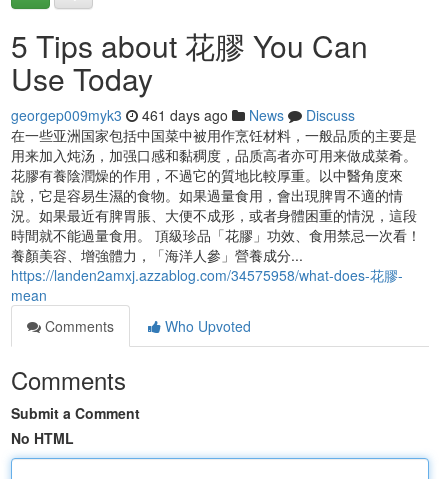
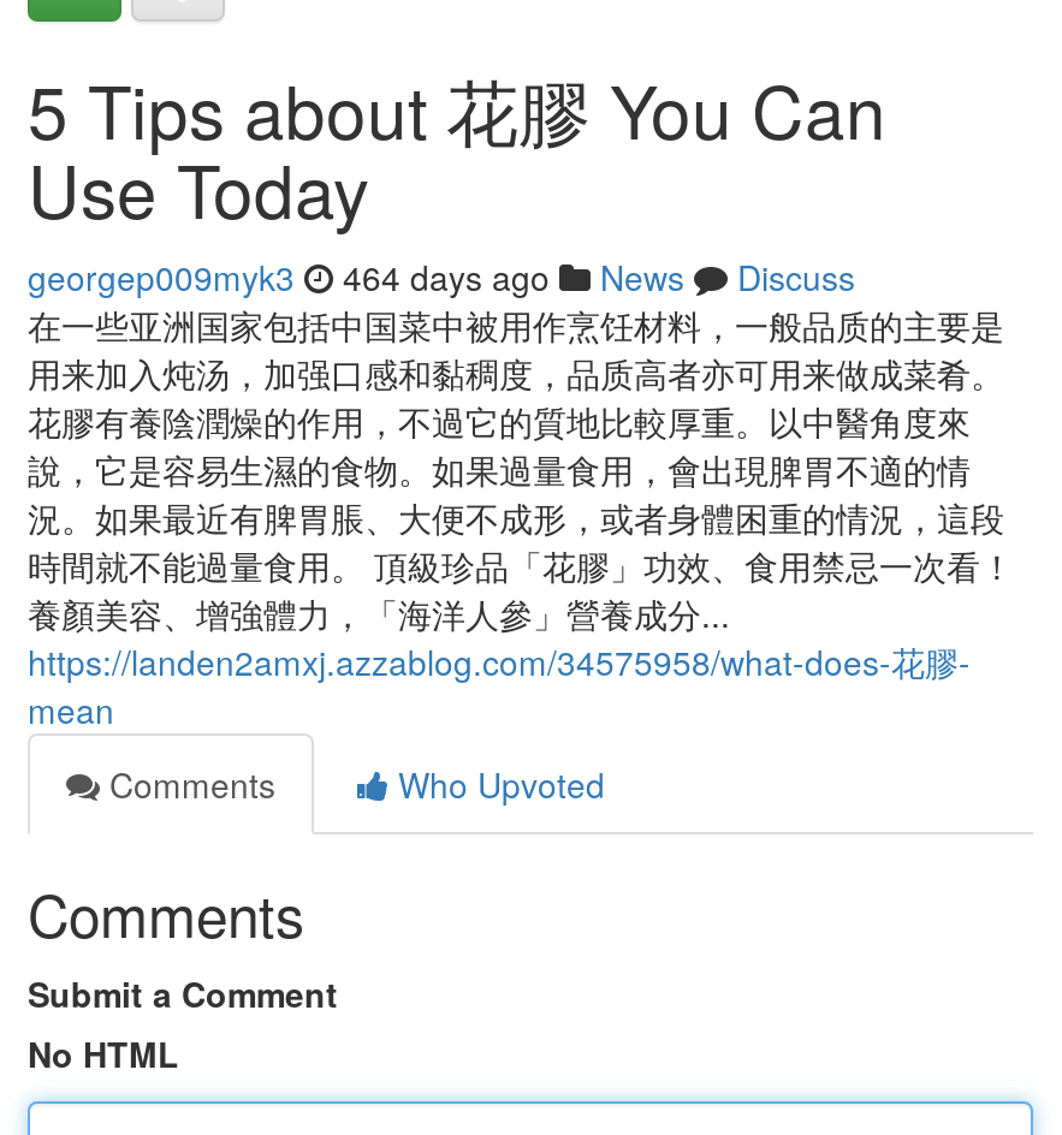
[11,105,355,125] georgep009myk3 461 days ago News Discuss -> [28,252,855,301] georgep009myk3 464 days ago News Discuss

